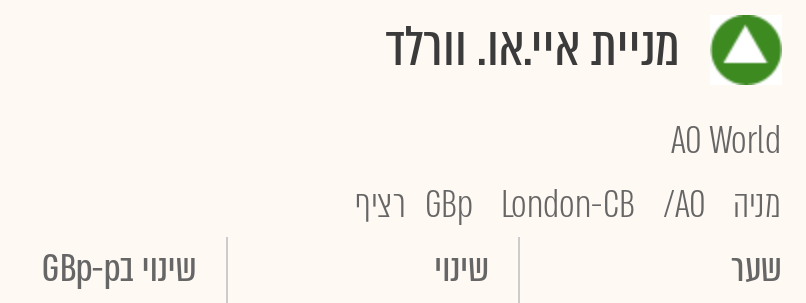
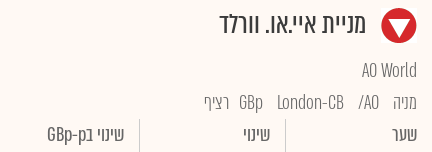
[708,13,784,87] [image] -> [380,7,417,44] [image]

